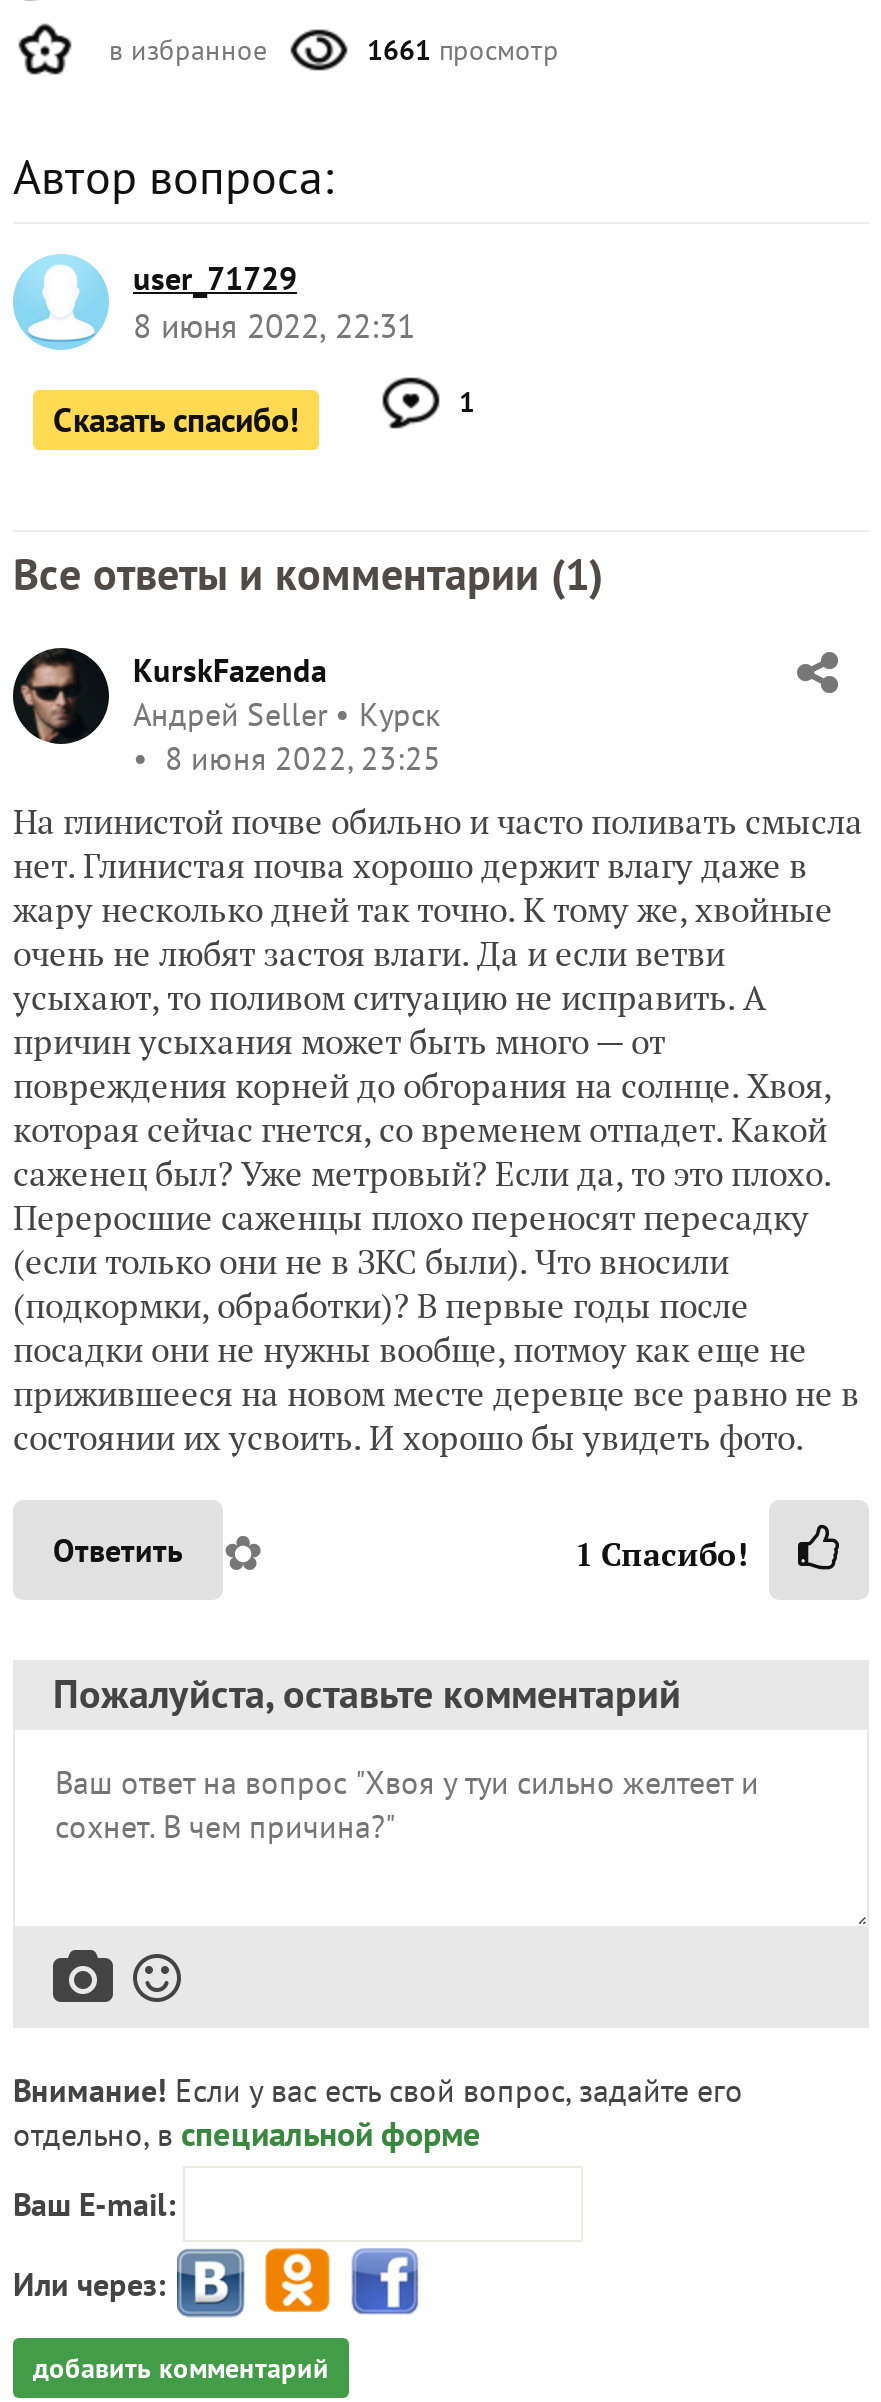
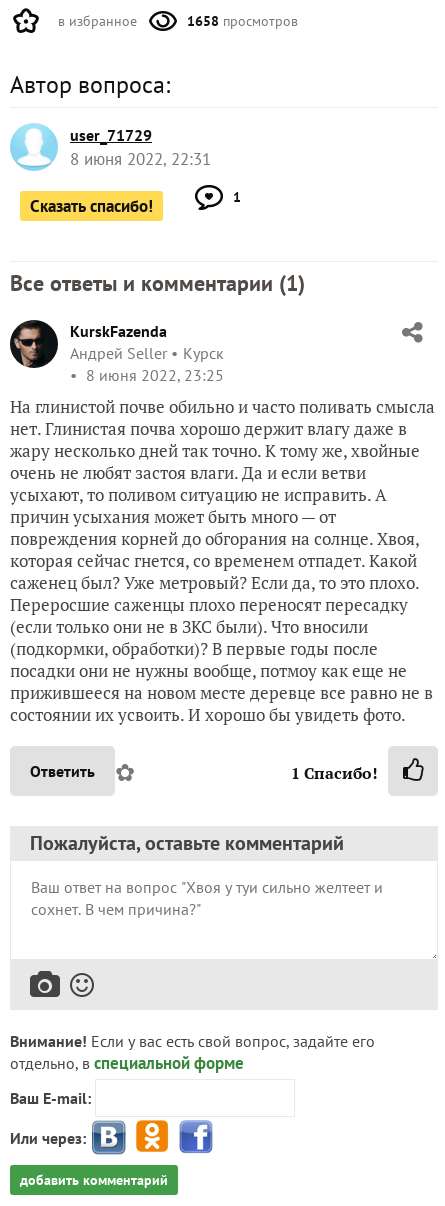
[367,32,559,68] 1661 просмотр -> [187,12,298,30] 1658 просмотров

